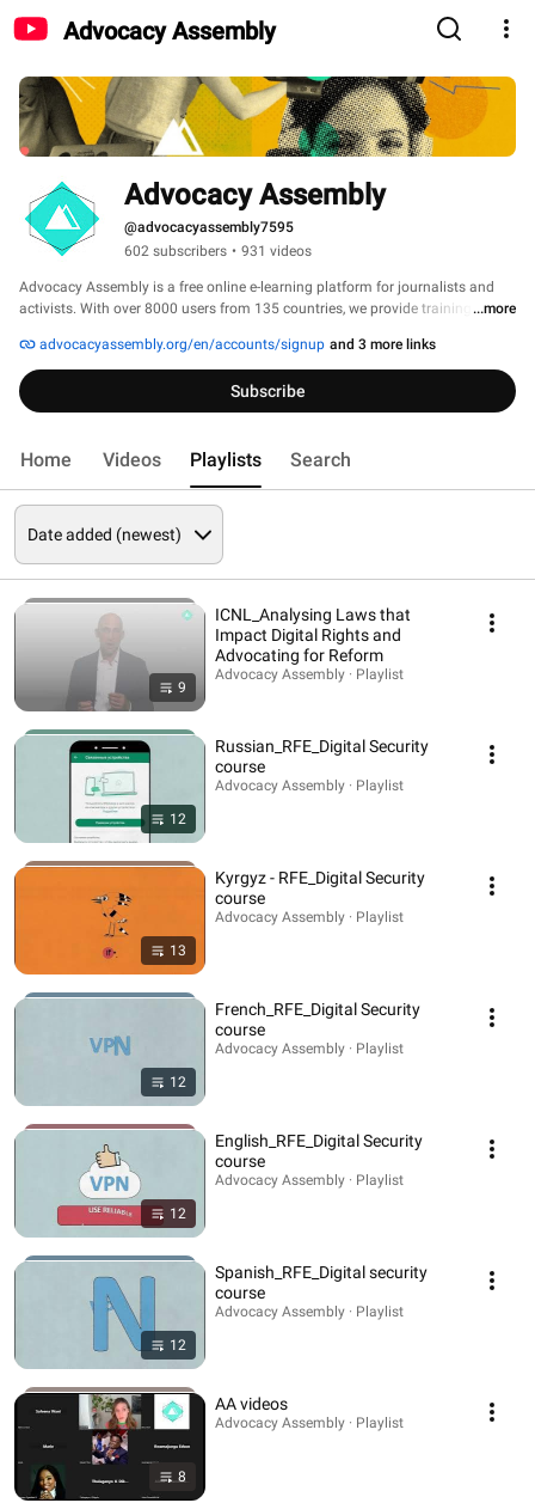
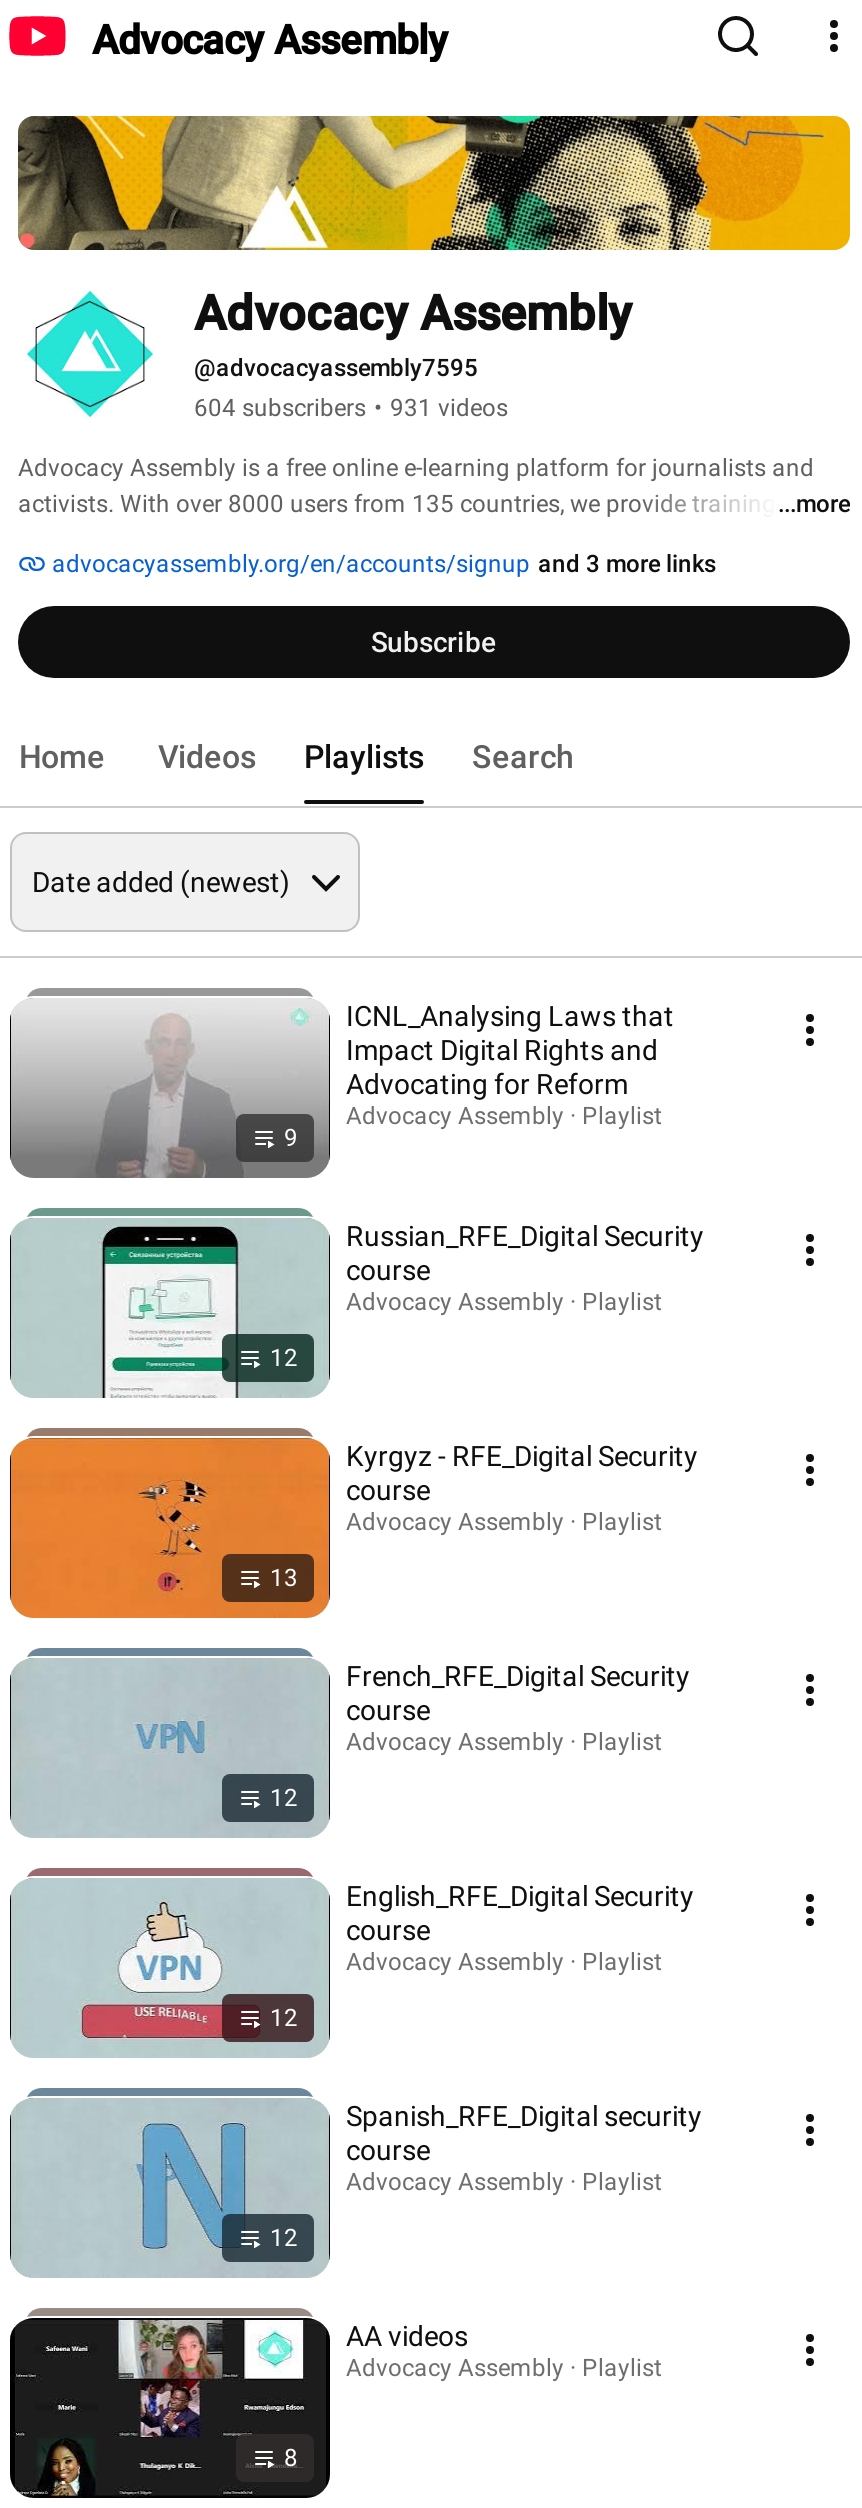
[124,243,312,259] 602 subscribers • 931 videos -> [194,394,508,422] 604 subscribers • 931 videos

